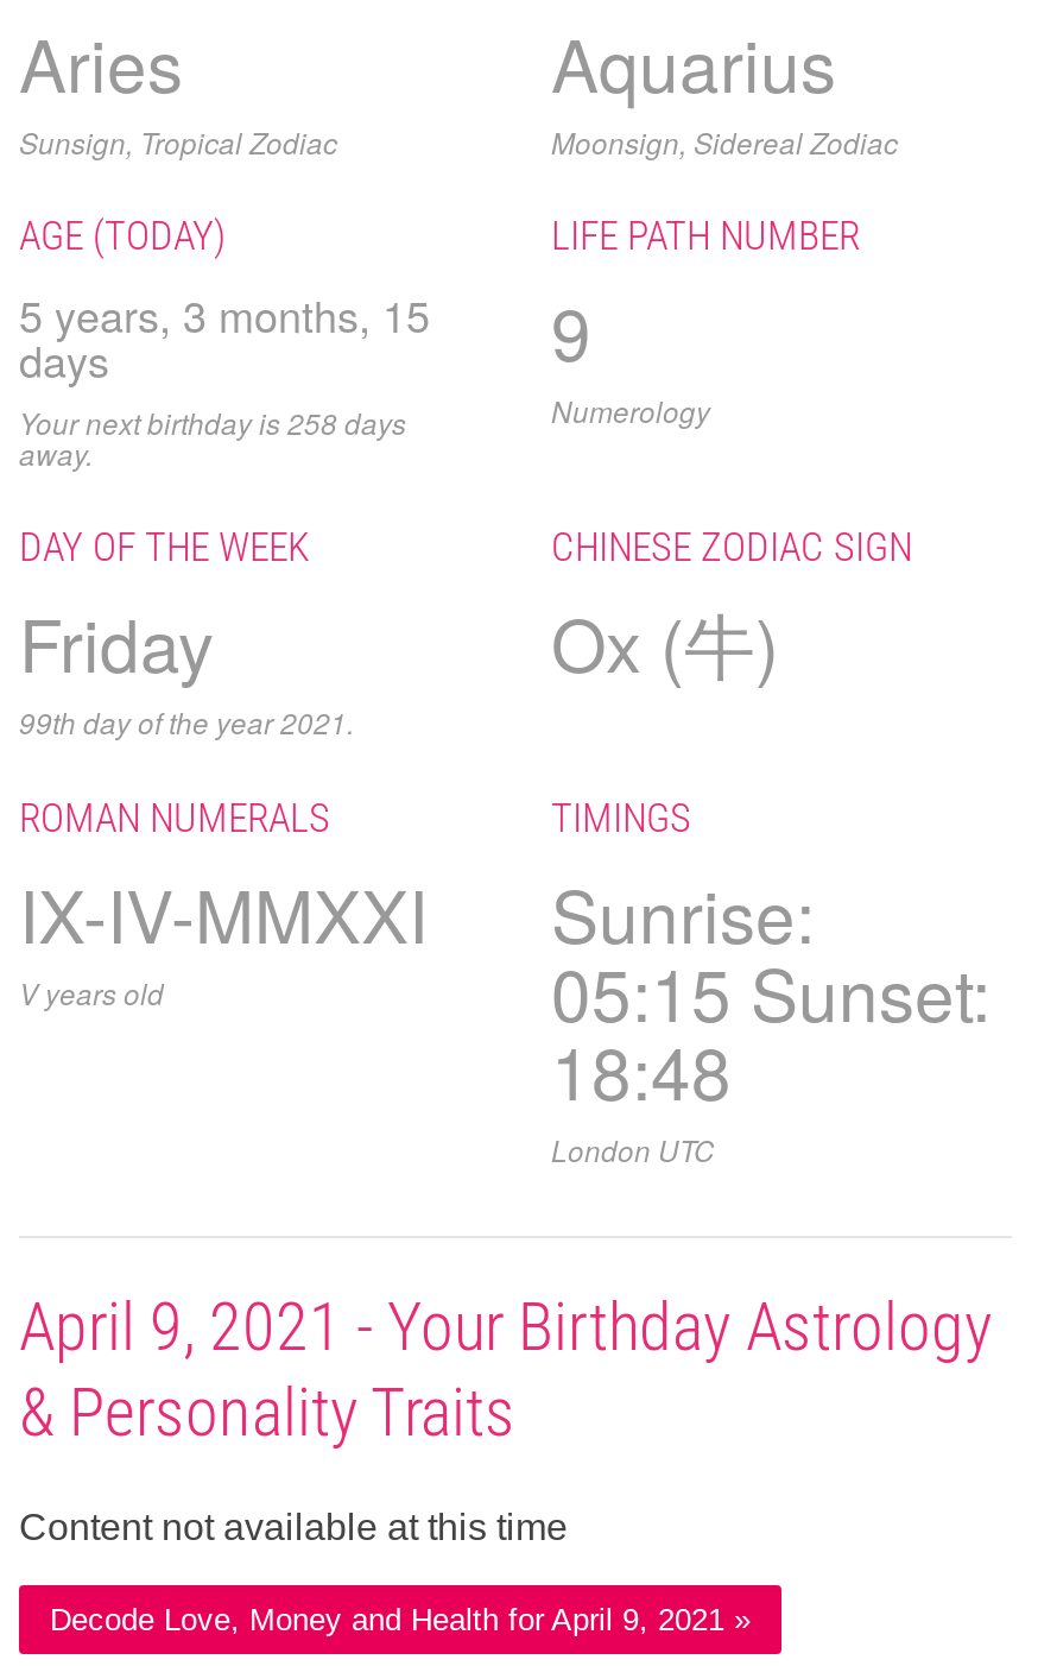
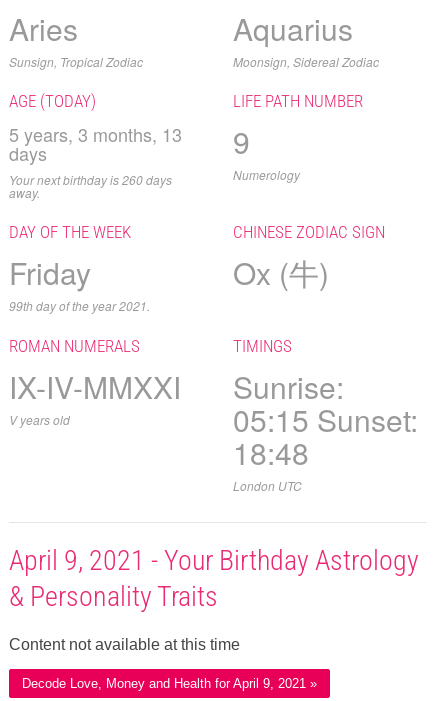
[19,280,591,382] 5 years, 3 months, 15 9 -> [9,120,250,163] 5 years, 3 months, 13 9
[19,402,406,442] Your next birthday is 258 days -> [9,171,172,188] Your next birthday is 260 days

